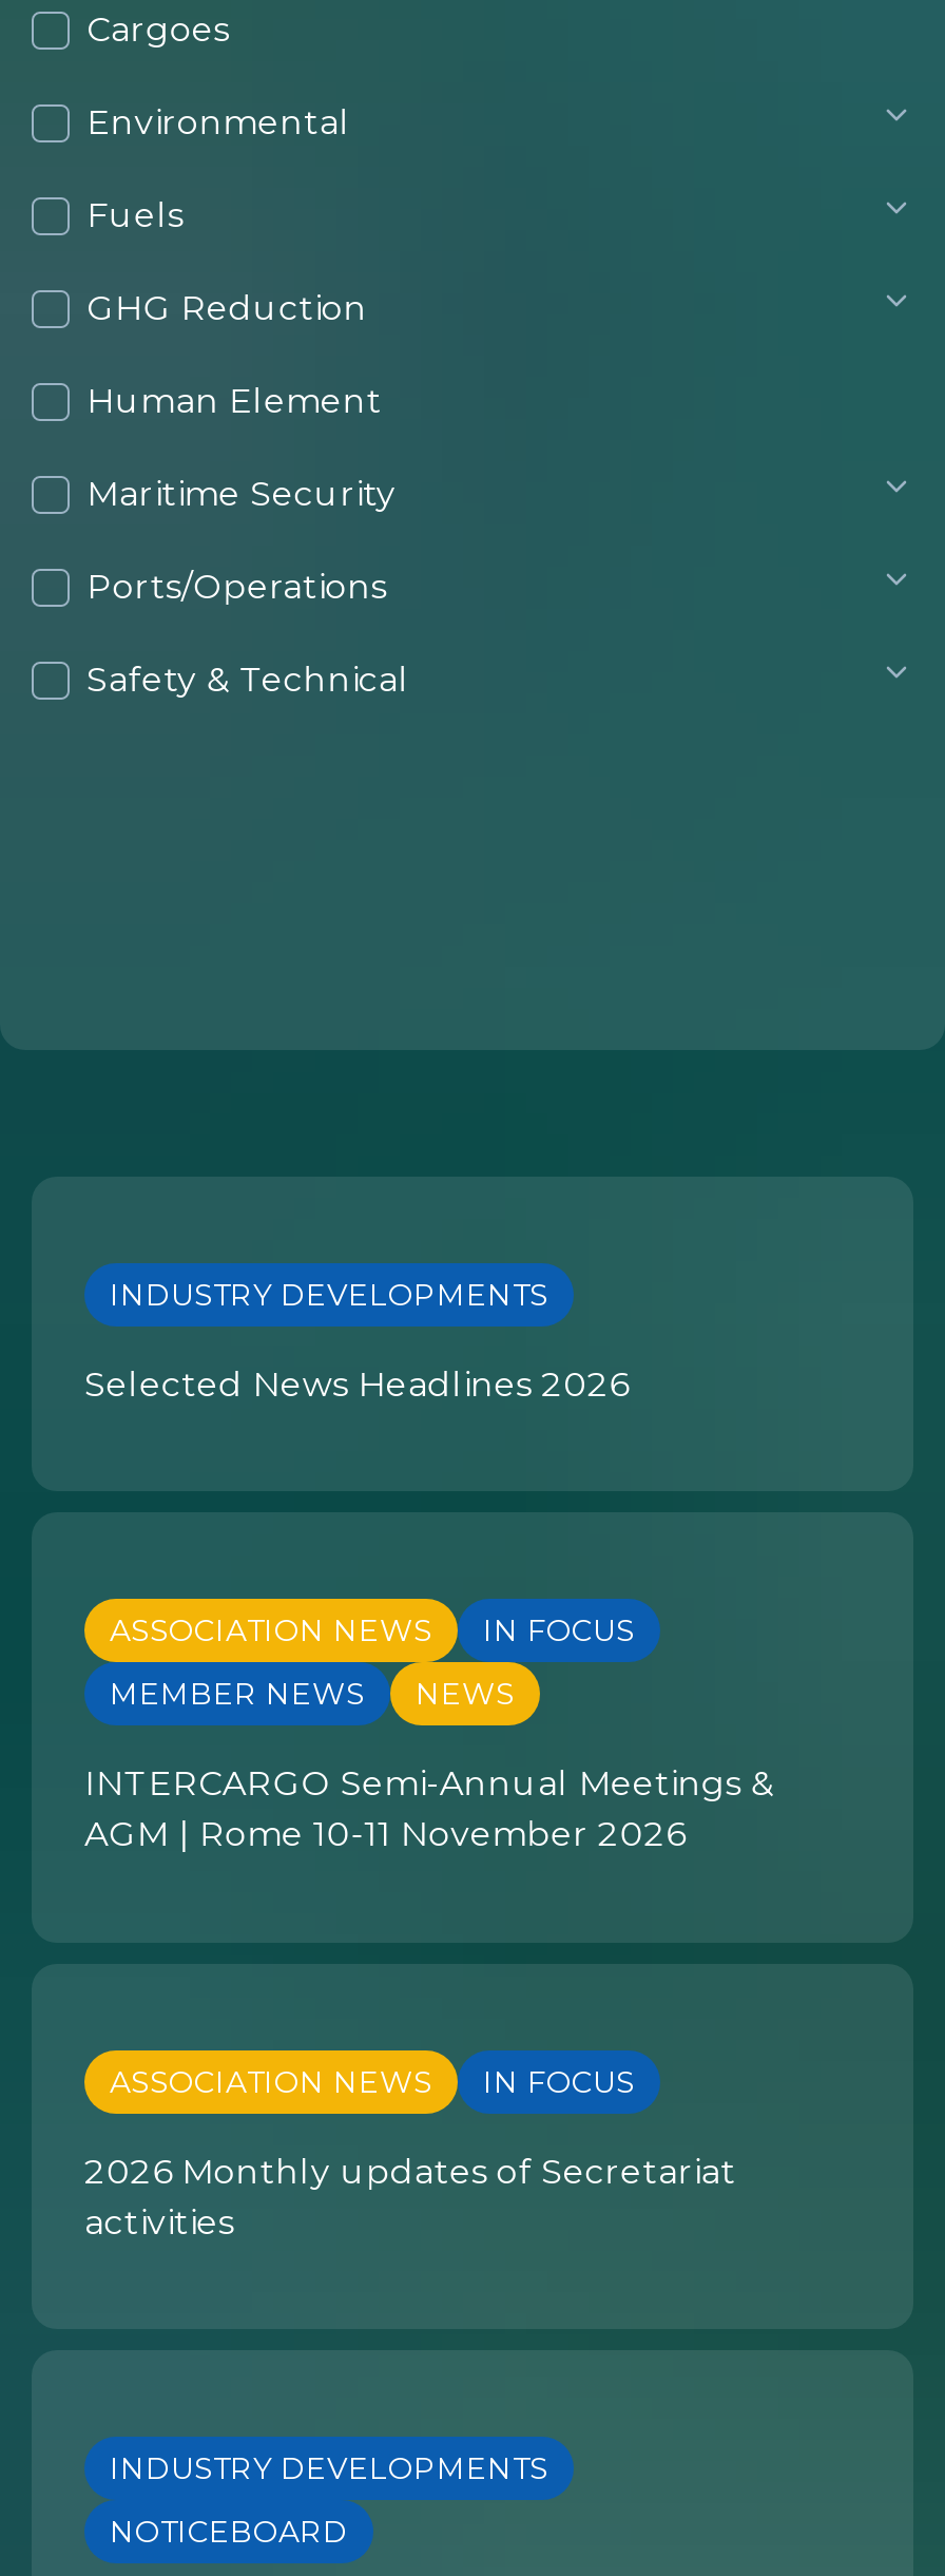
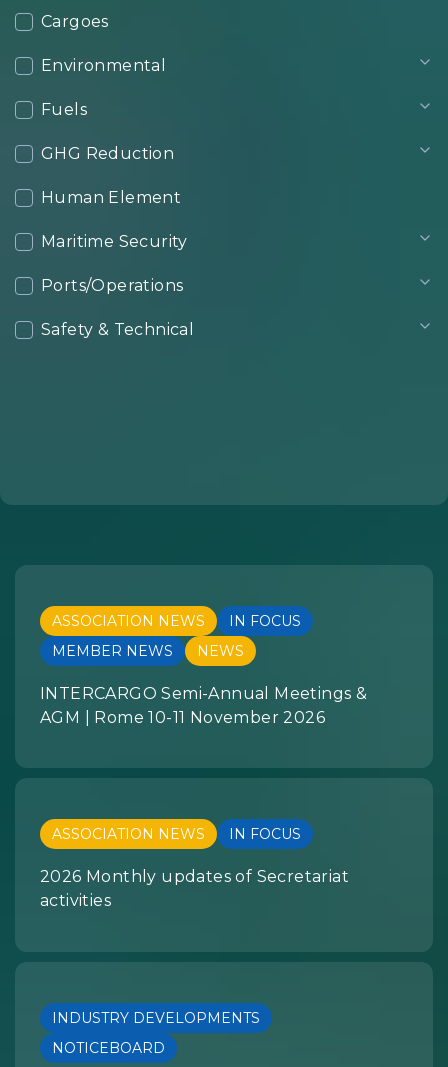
[84,1276,629,1405] INDUSTRY DEVELOPMENTS | Selected News Headlines 2026 -> none

